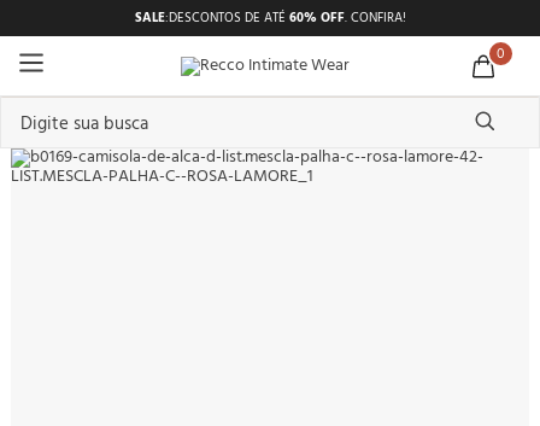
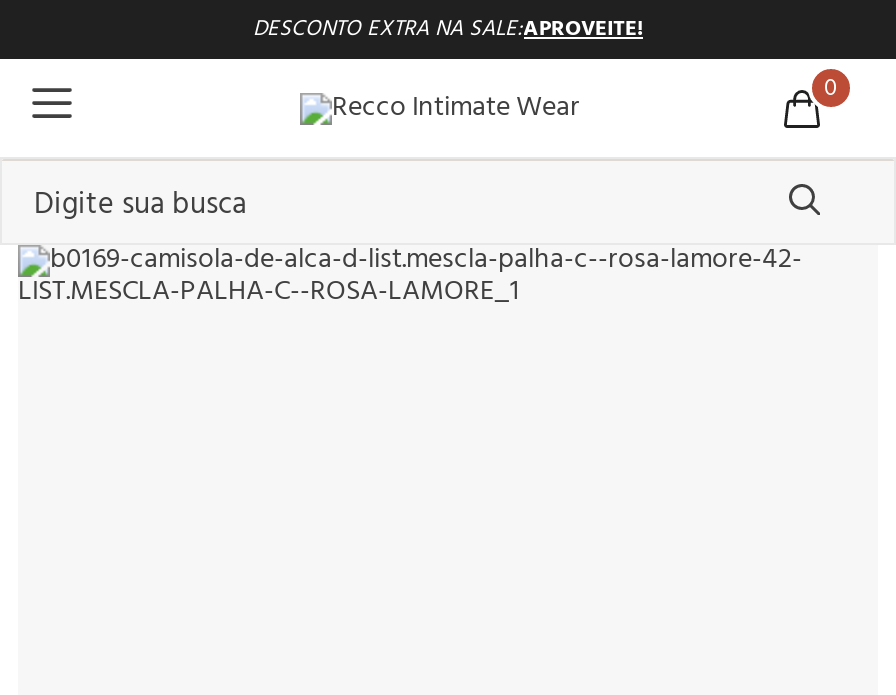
[134,7,406,29] SALE:DESCONTOS DE ATÉ 60% OFF. CONFIRA! -> [253,11,643,47] DESCONTO EXTRA NA SALE:APROVEITE!

